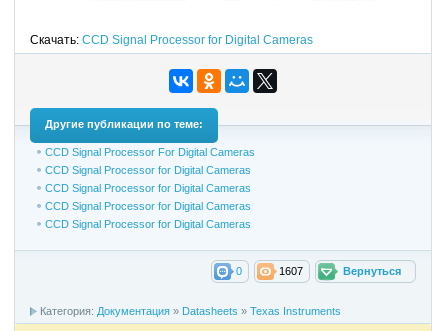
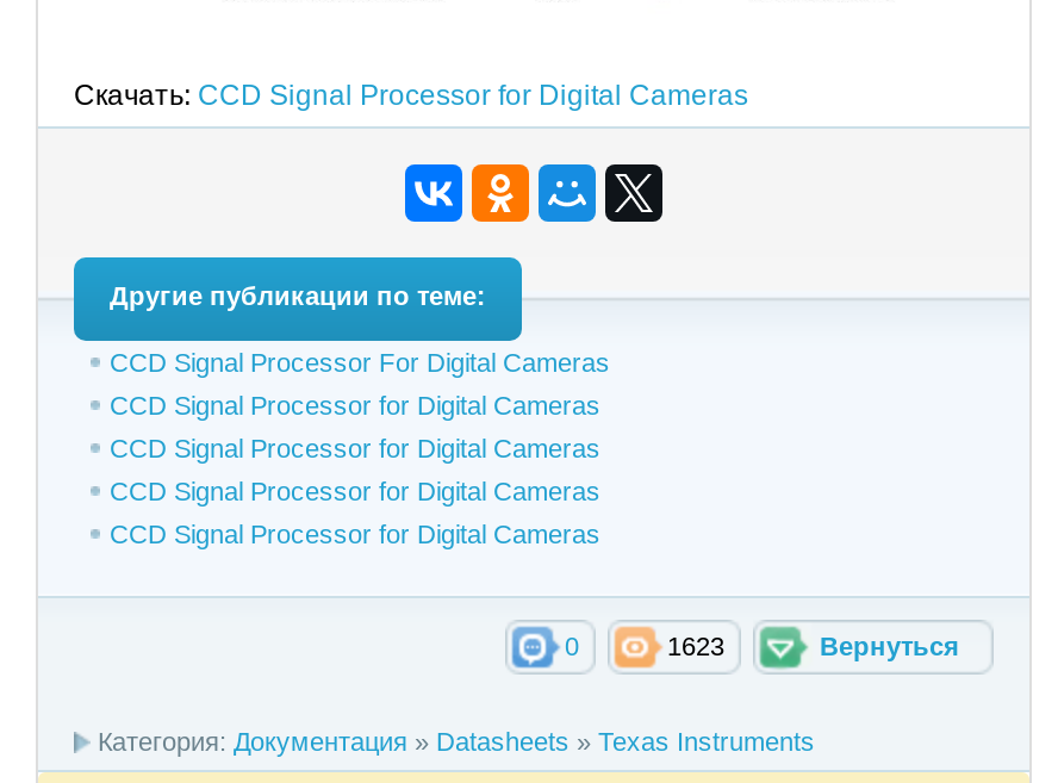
[279,265,303,277] 1607 -> [667,632,724,661] 1623

